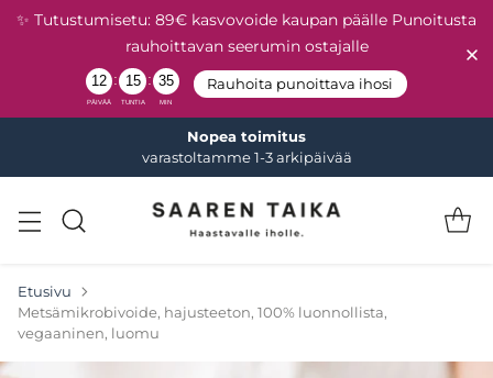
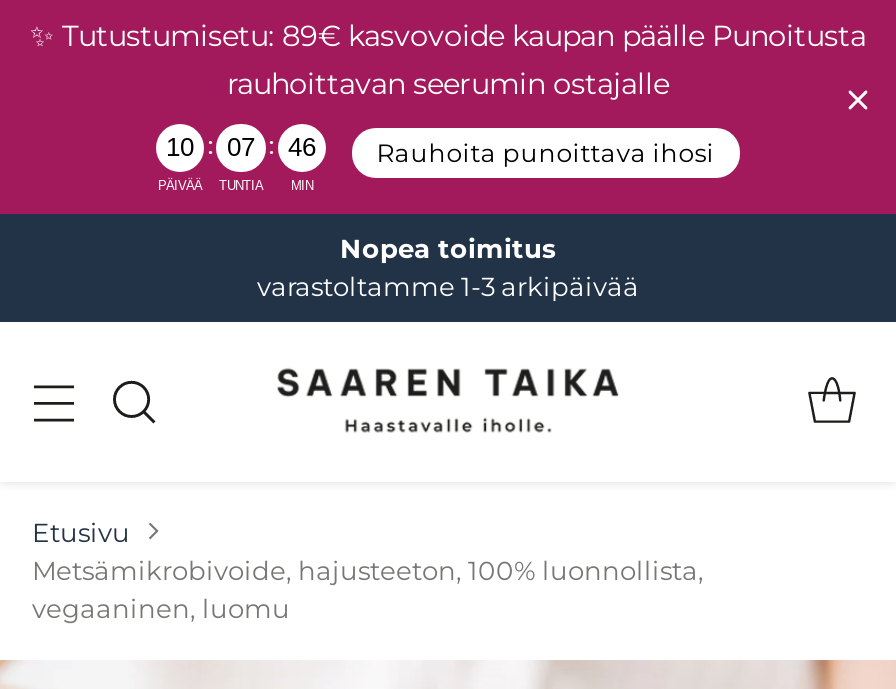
[91,71,174,89] 12 : 15 : 35 -> [166,129,316,161] 10 : 07 : 46

